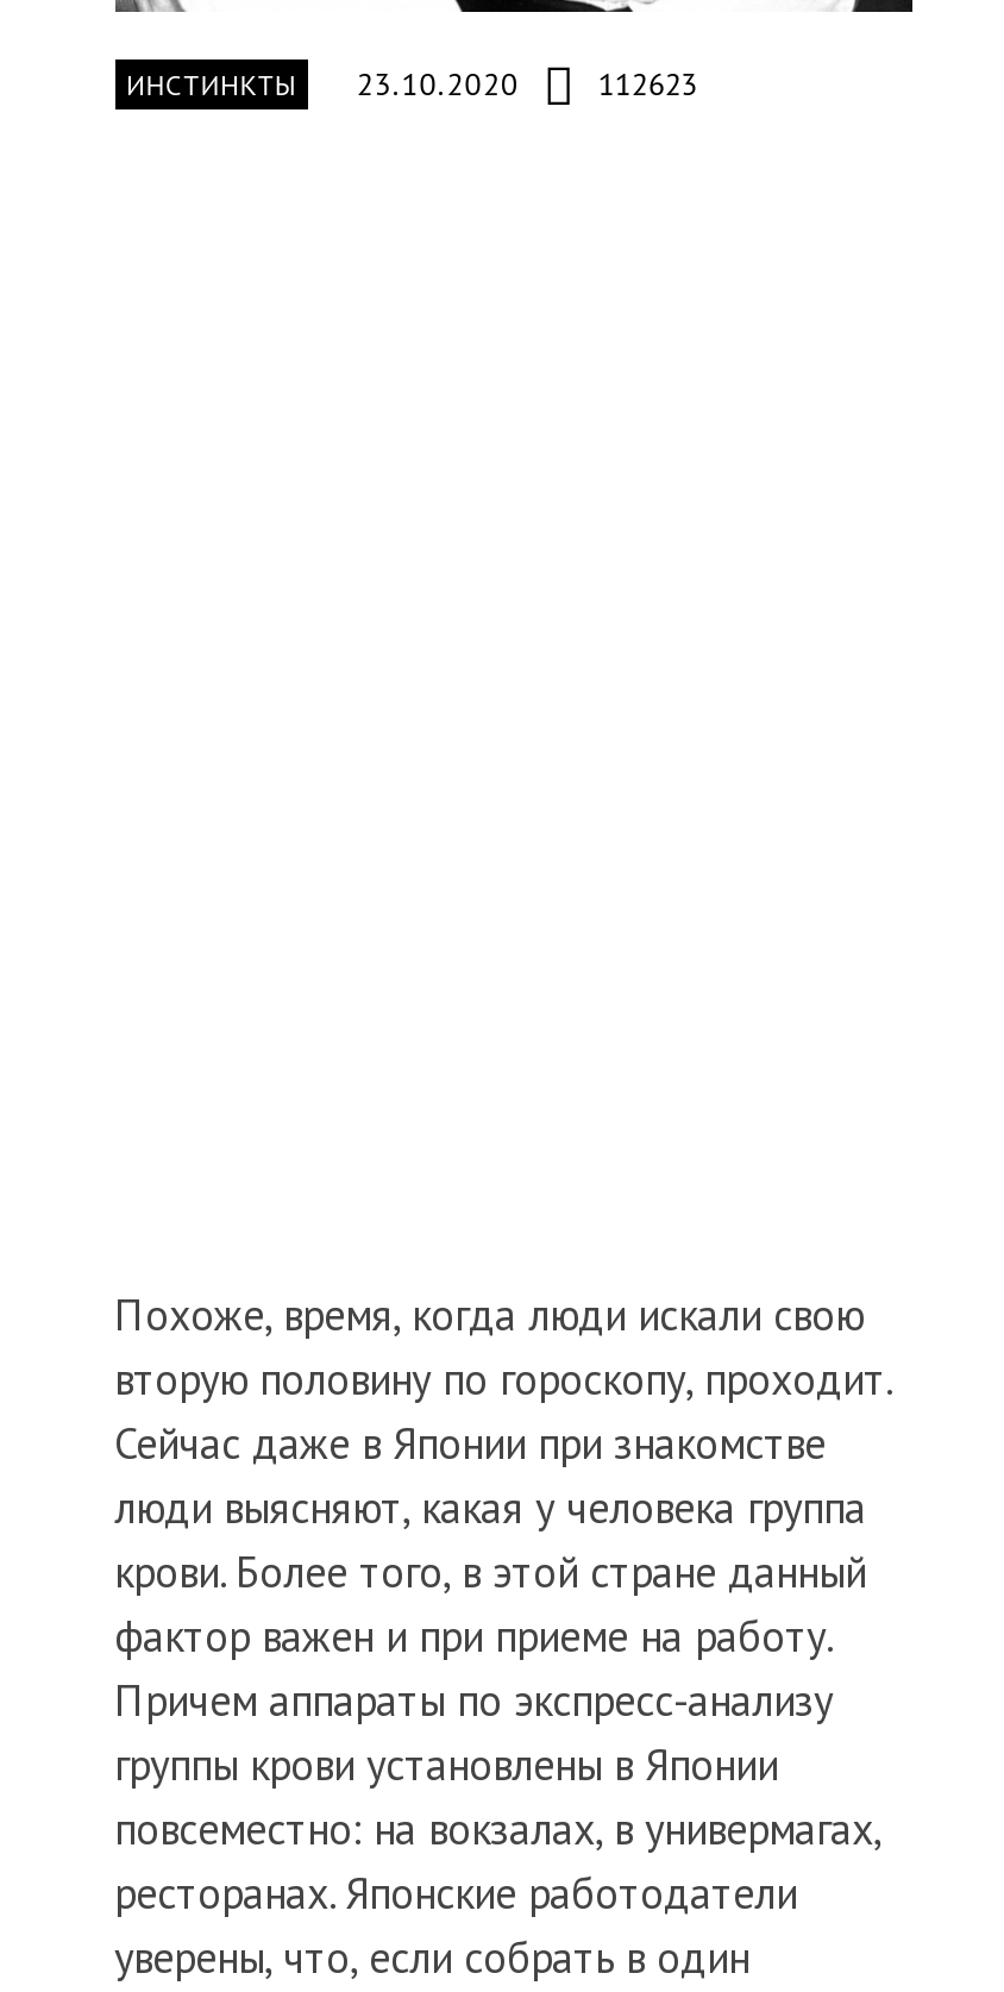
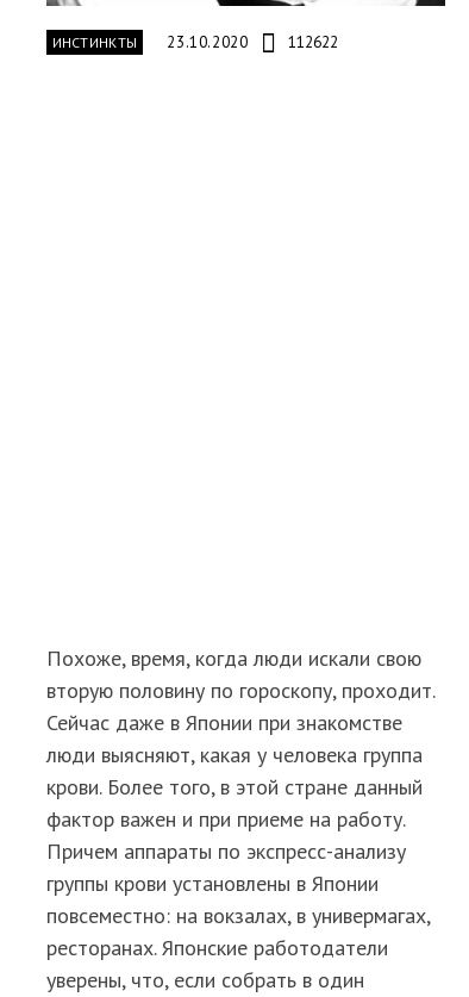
[126,64,698,104] ИНСТИНКТЫ 23.10.2020 112623 -> [52,32,338,52] ИНСТИНКТЫ 23.10.2020 112622

